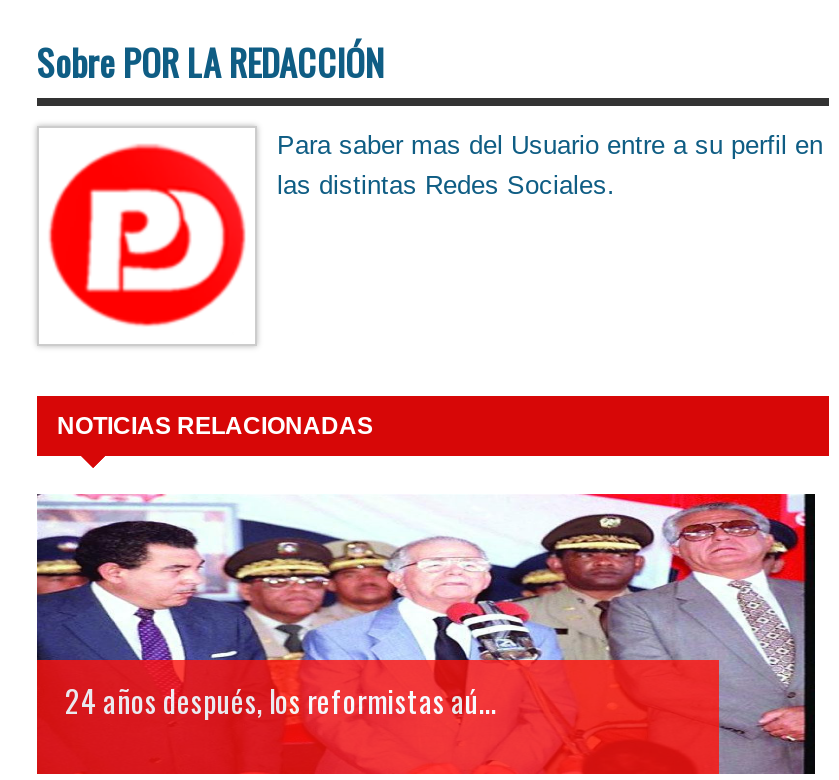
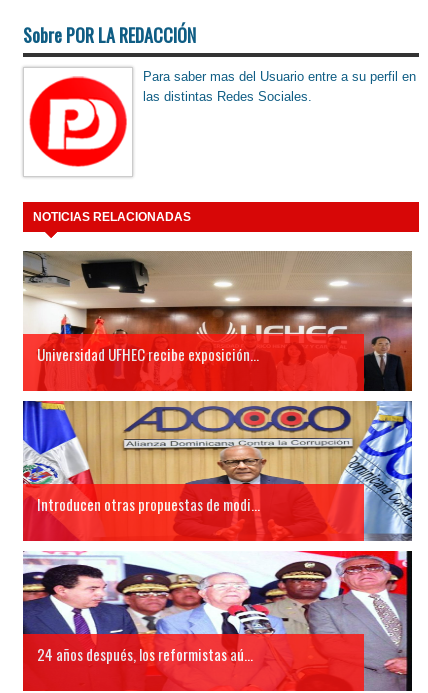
none -> [22,250,413,392] [image] | Universidad UFHEC recibe exposición...
none -> [22,400,413,542] [image] | Introducen otras propuestas de modi...

